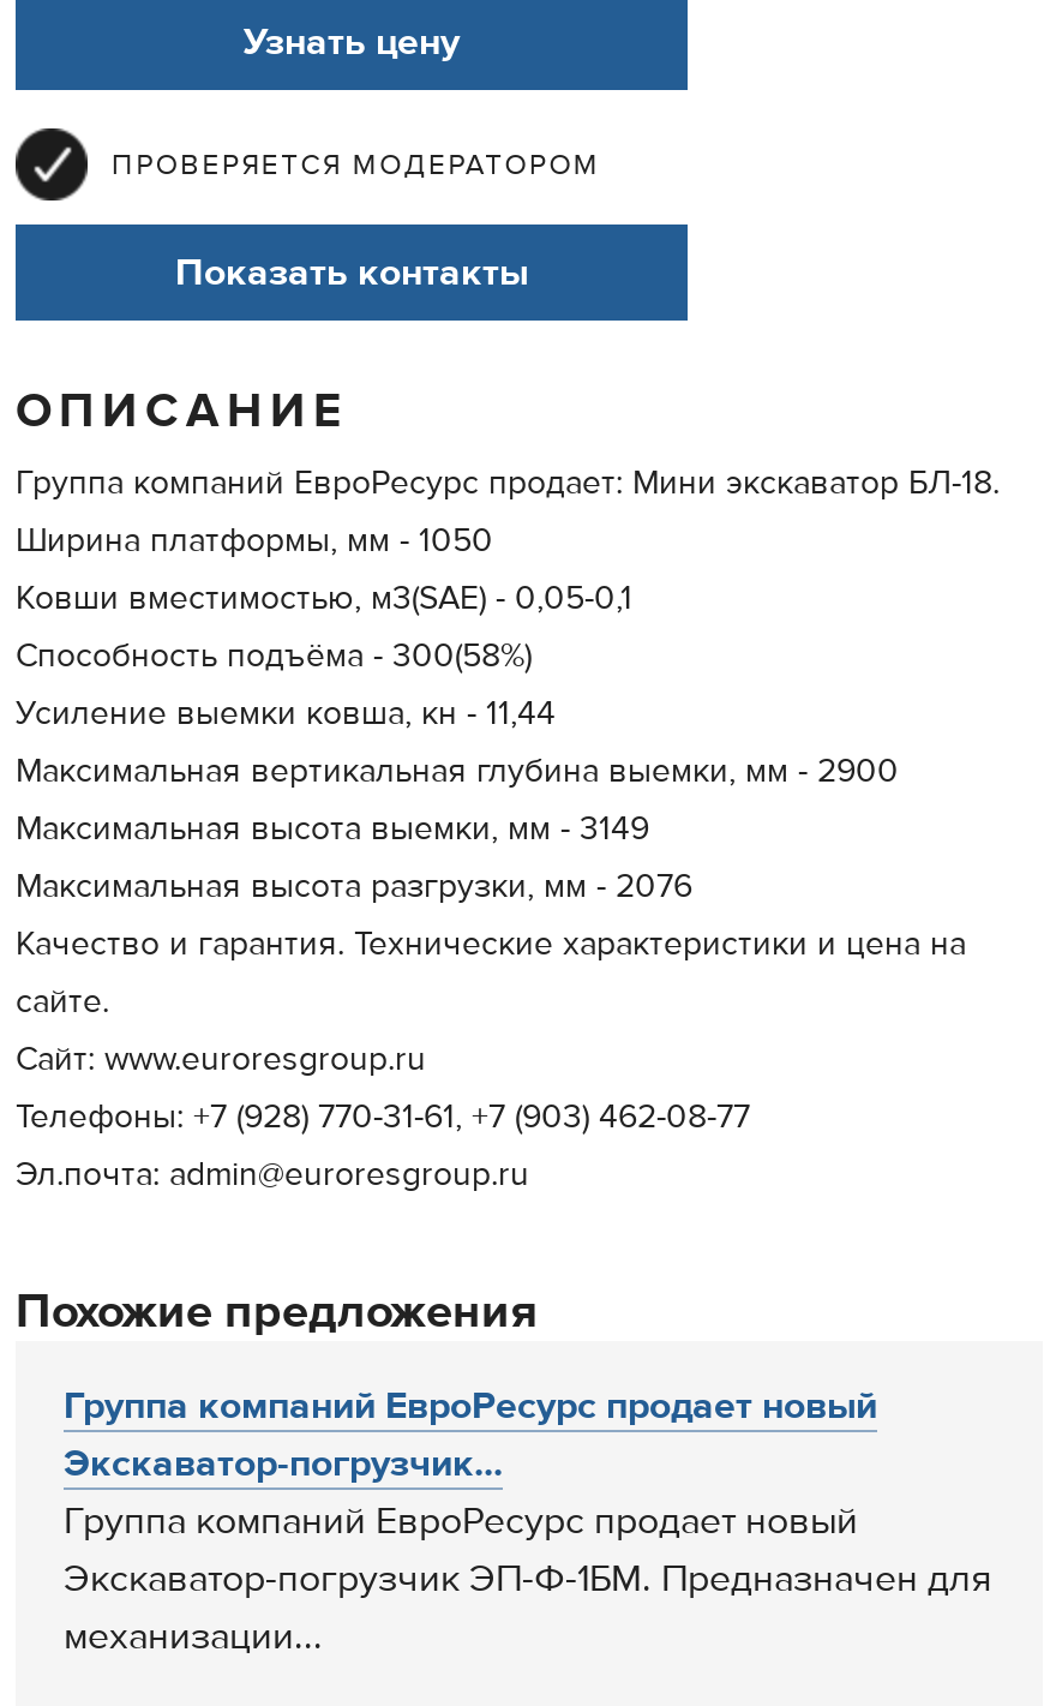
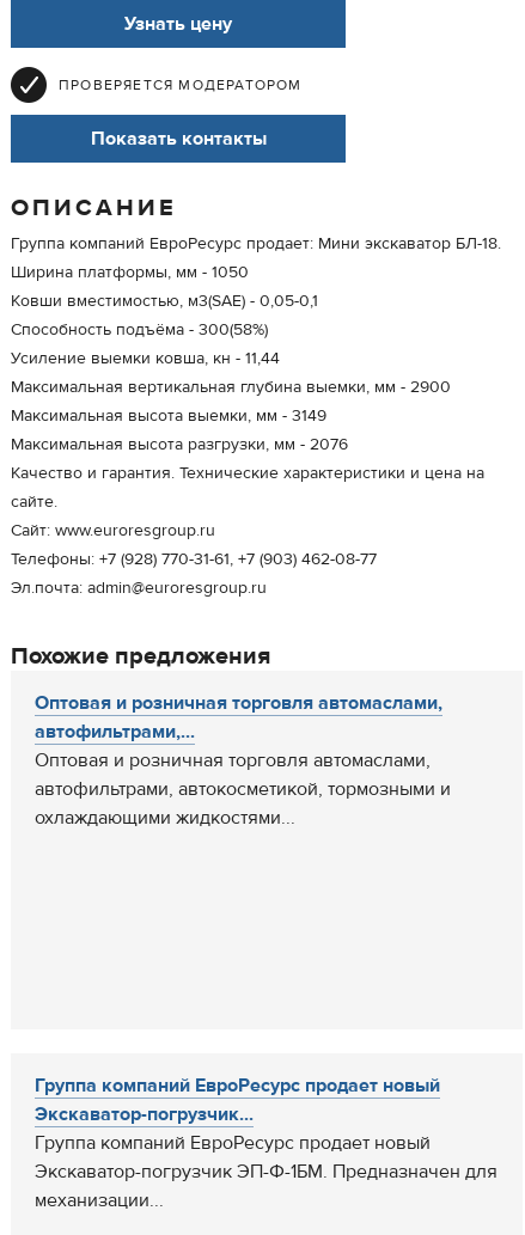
none -> [35,691,451,830] Оптовая и розничная торговля автомаслами, | автофильтрами,... | Оптовая и розничная торговля автомаслами, | автофильтрами, автокосметикой, тормозными и | охлаждающими жидкостями...

